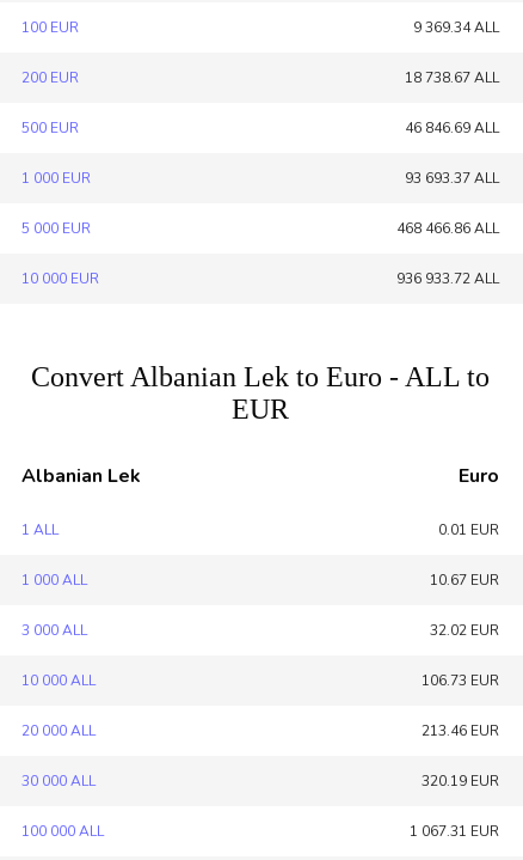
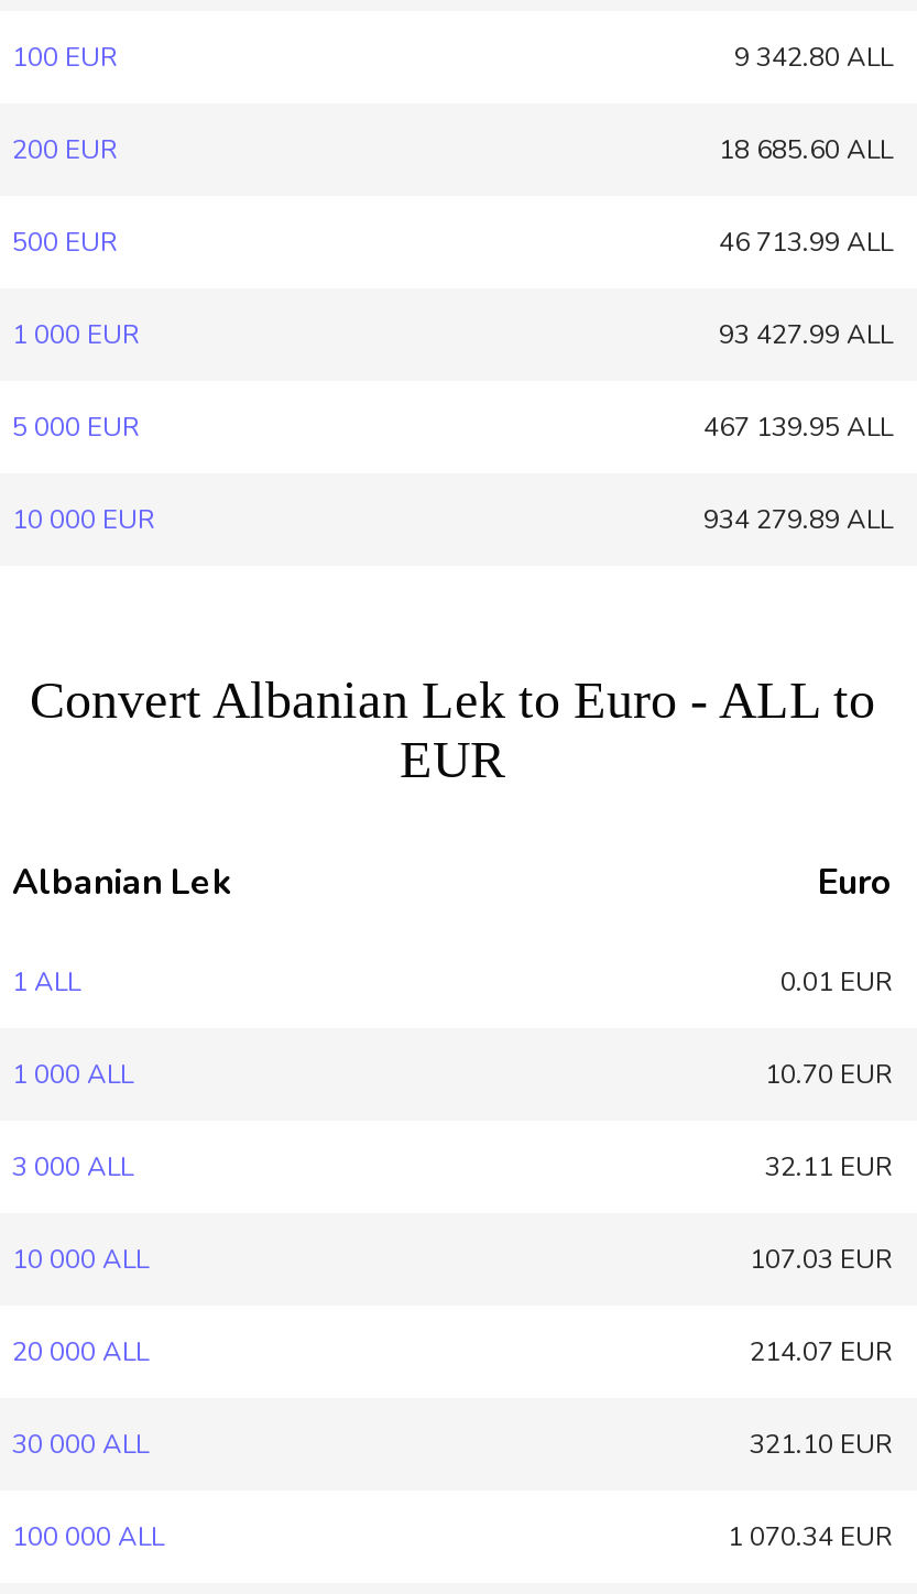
[413,18,499,37] 9 369.34 ALL -> [734,40,893,75] 9 342.80 ALL
[405,68,499,87] 18 738.67 ALL -> [719,132,893,167] 18 685.60 ALL
[405,118,499,138] 46 846.69 ALL -> [719,225,893,260] 46 713.99 ALL
[405,169,499,188] 93 693.37 ALL -> [719,317,893,352] 93 427.99 ALL
[396,219,499,238] 468 466.86 ALL -> [703,410,893,445] 467 139.95 ALL
[396,269,499,288] 936 933.72 ALL -> [703,502,893,537] 934 279.89 ALL
[430,571,499,590] 10.67 EUR -> [765,1057,893,1092] 10.70 EUR
[430,621,499,640] 32.02 EUR -> [765,1149,893,1184] 32.11 EUR
[422,671,499,690] 106.73 EUR -> [750,1242,893,1277] 107.03 EUR
[422,721,499,740] 213.46 EUR -> [750,1334,893,1369] 214.07 EUR
[422,771,499,791] 320.19 EUR -> [750,1427,893,1462] 321.10 EUR
[410,822,499,841] 1 067.31 EUR -> [728,1519,893,1554] 1 070.34 EUR

